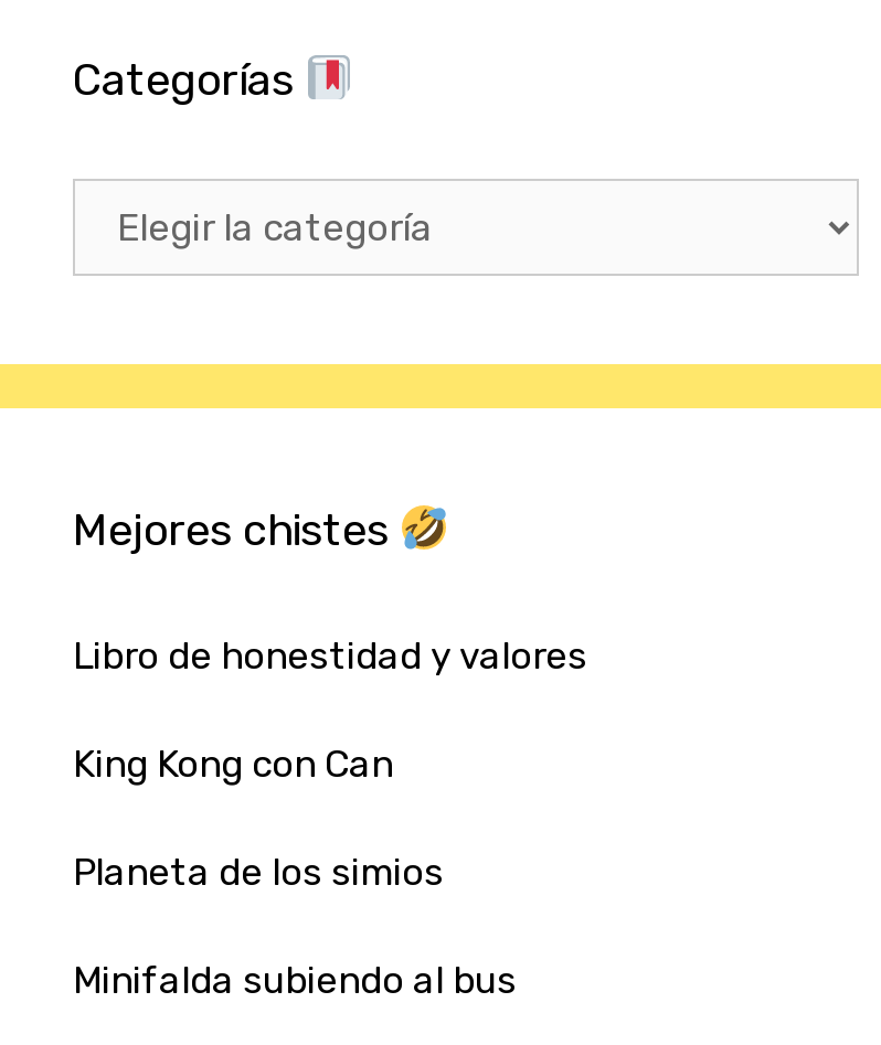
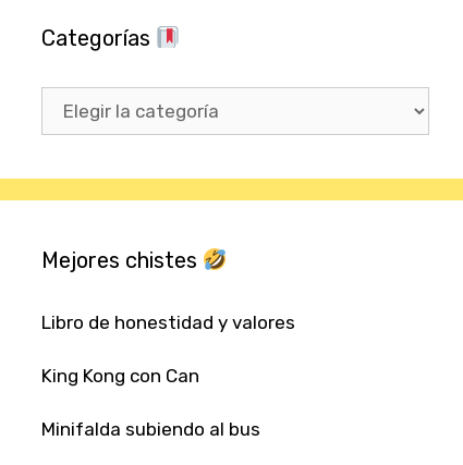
[73,850,444,894] Planeta de los simios -> none

